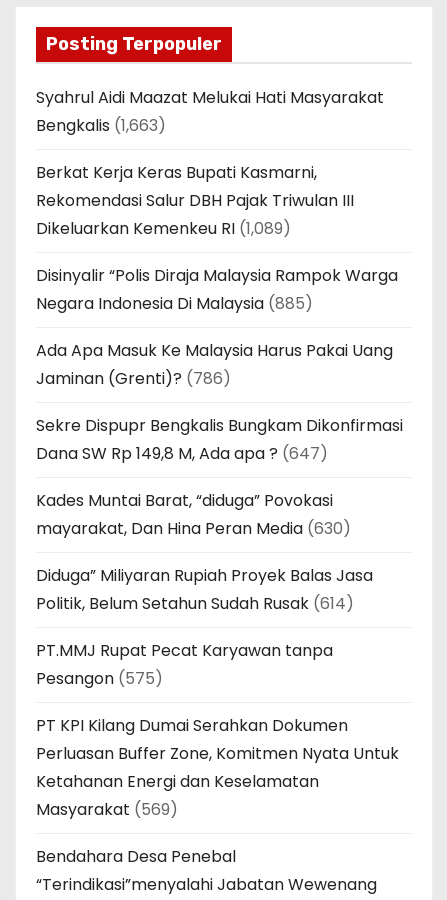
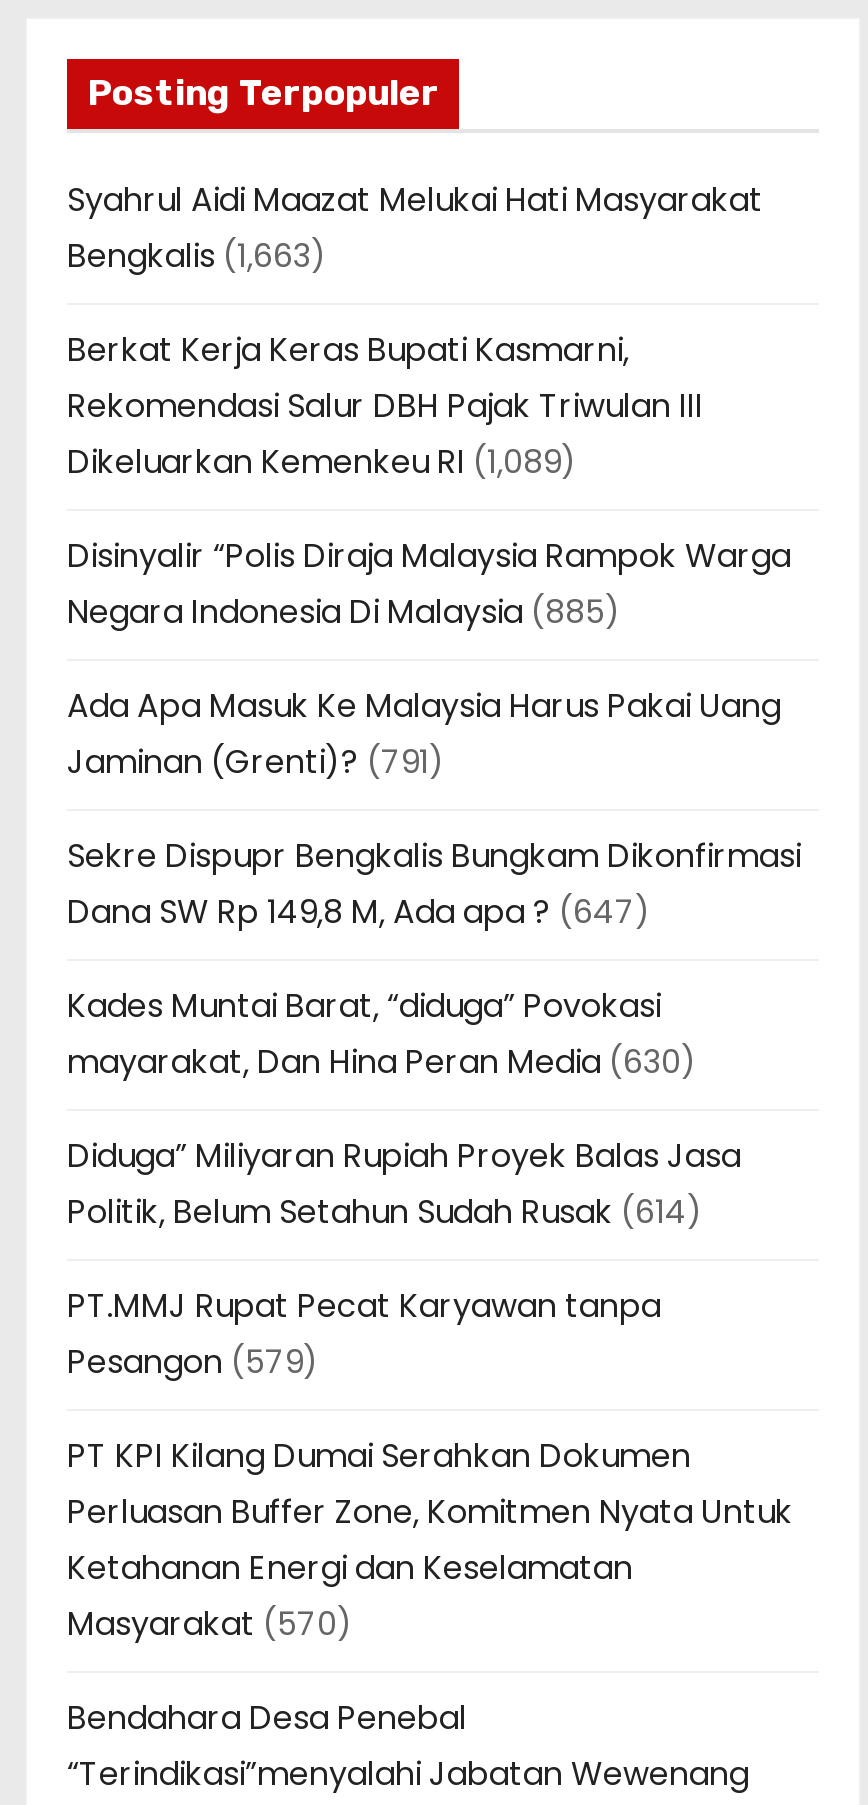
[36,367,231,390] Jaminan (Grenti)? (786) -> [67,739,445,785] Jaminan (Grenti)? (791)
[36,667,163,690] Pesangon (575) -> [67,1339,319,1385] Pesangon (579)
[36,798,178,821] Masyarakat (569) -> [67,1601,353,1647] Masyarakat (570)

